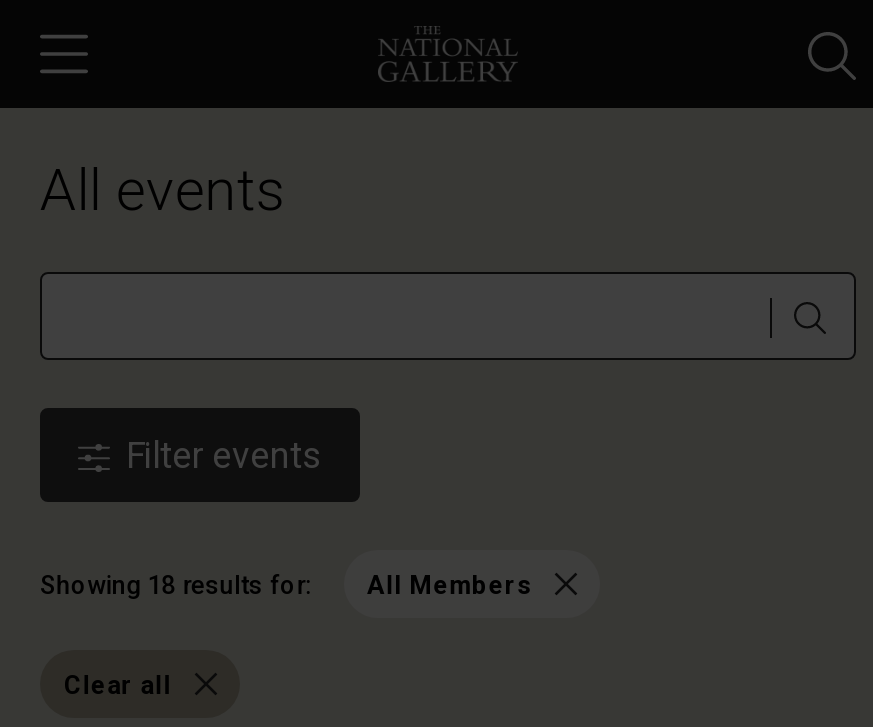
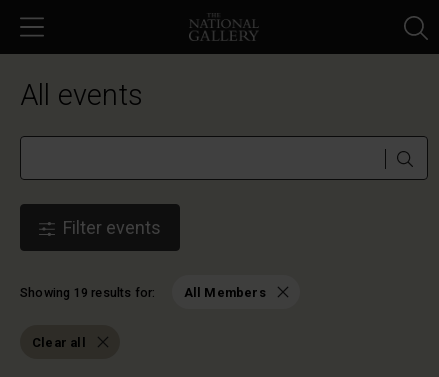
[40,570,311,600] Showing 18 results for: -> [20,285,156,300] Showing 19 results for:

